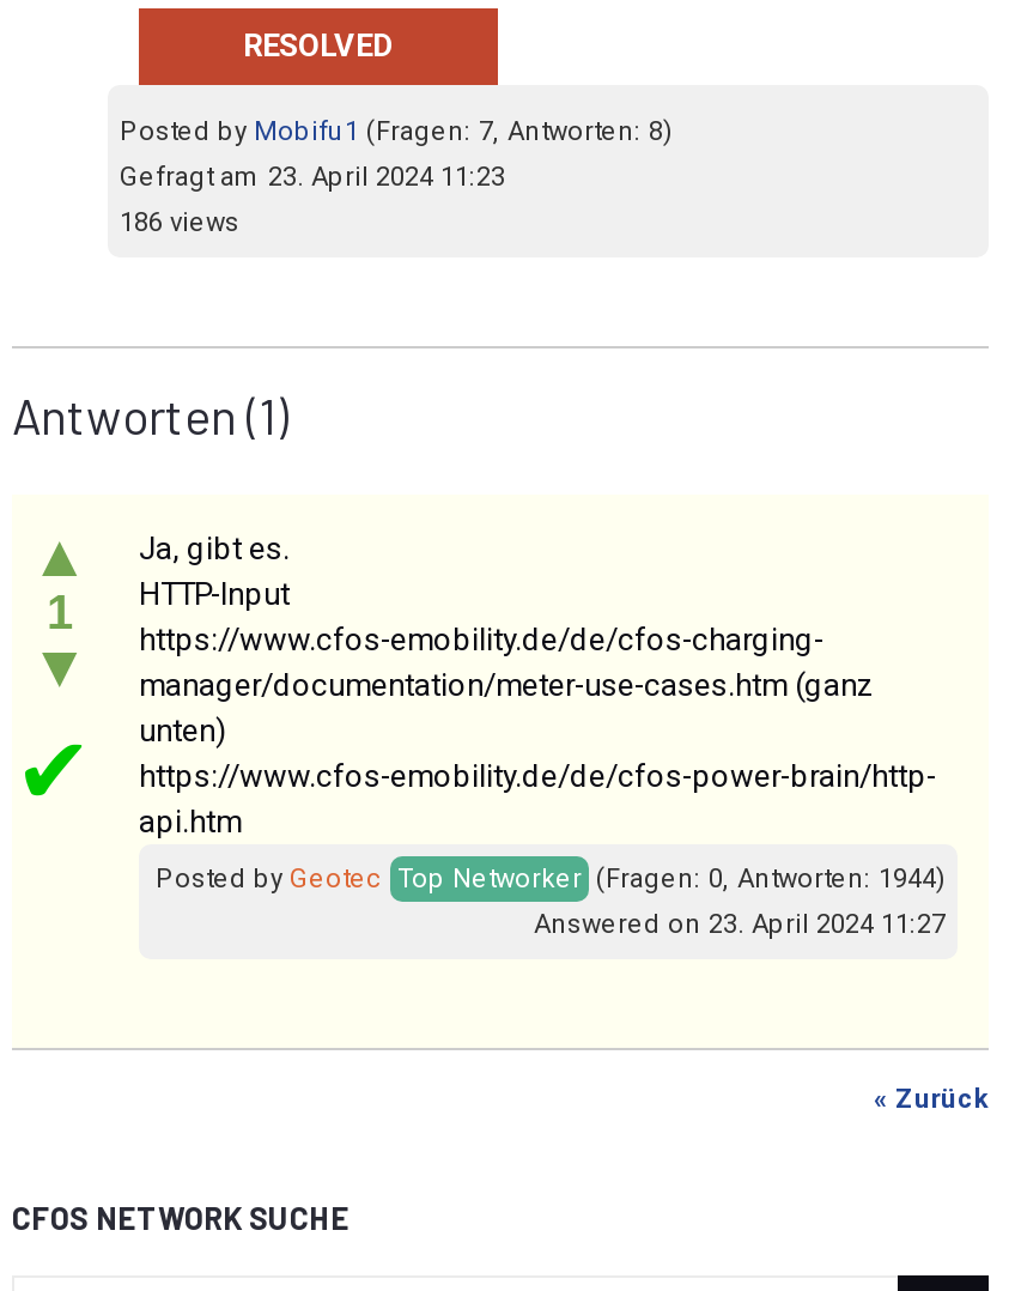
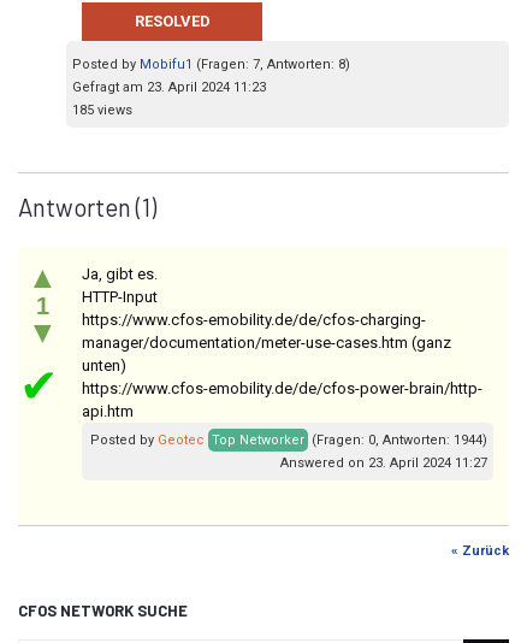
[120,207,239,238] 186 views -> [72,102,132,118] 185 views

